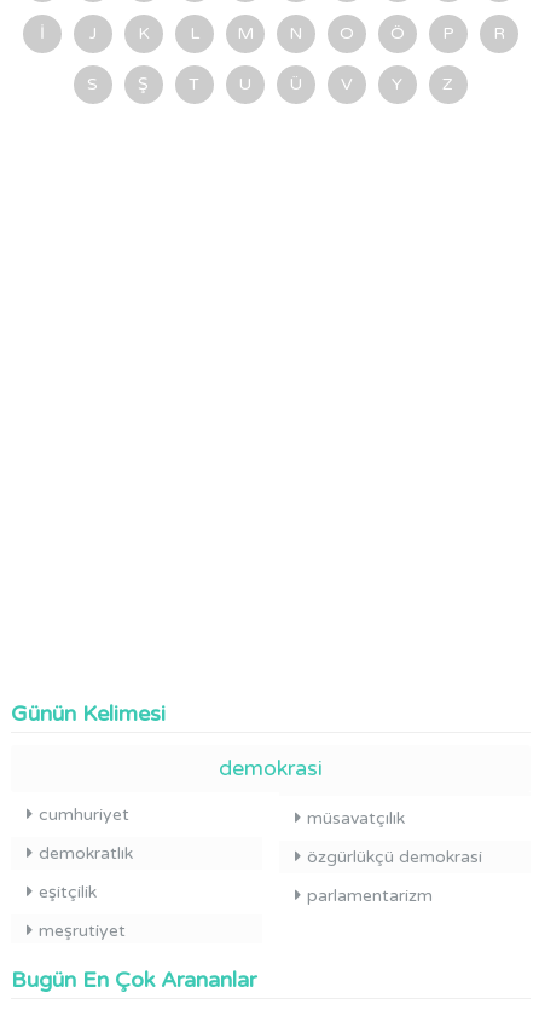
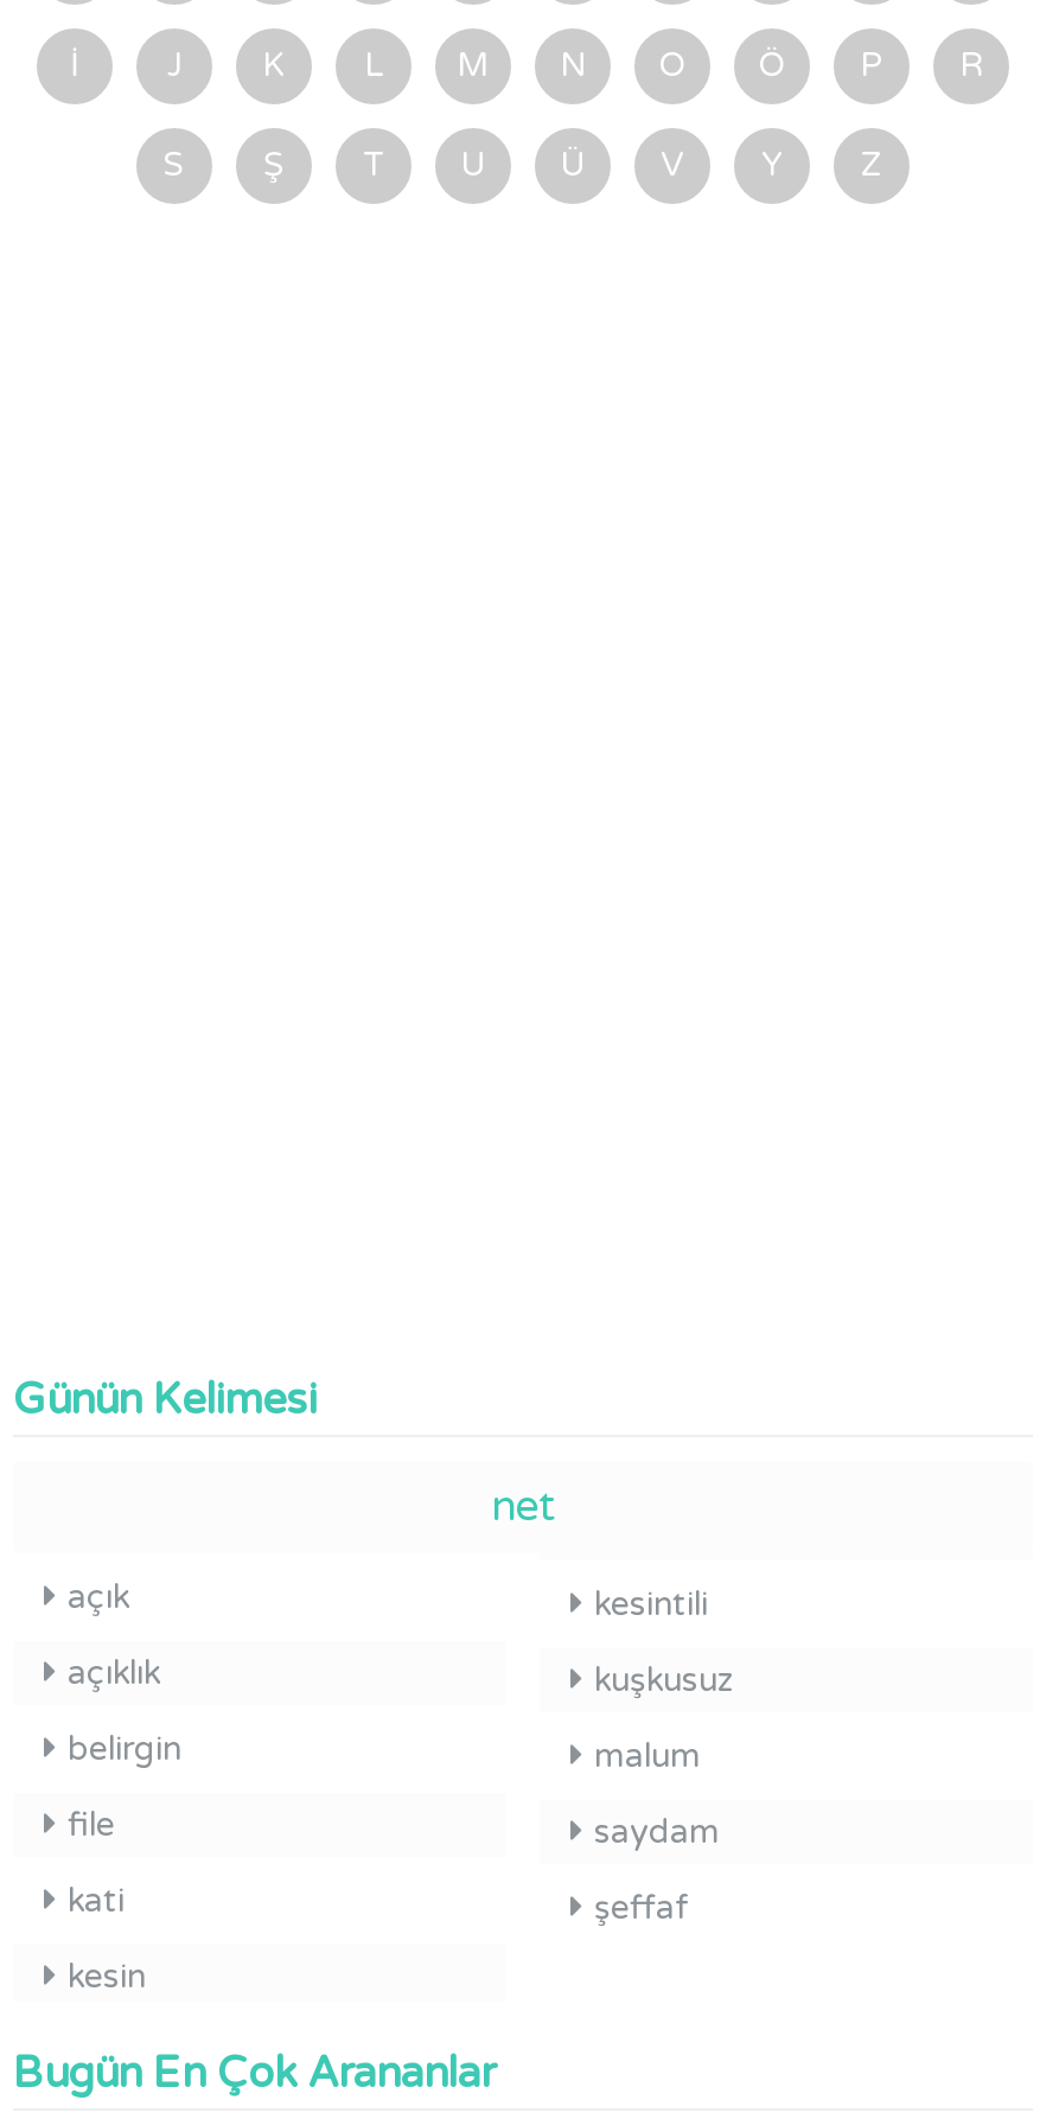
[39,755,323,941] demokrasi | cumhuriyet | demokratlık | eşitçilik | meşrutiyet -> [68,1480,555,1997] net | açık | açıklık | belirgin | file | kati | kesin
[307,808,482,906] müsavatçılık | özgürlükçü demokrasi | parlamentarizm -> [594,1584,734,1928] kesintili | kuşkusuz | malum | saydam | şeffaf

